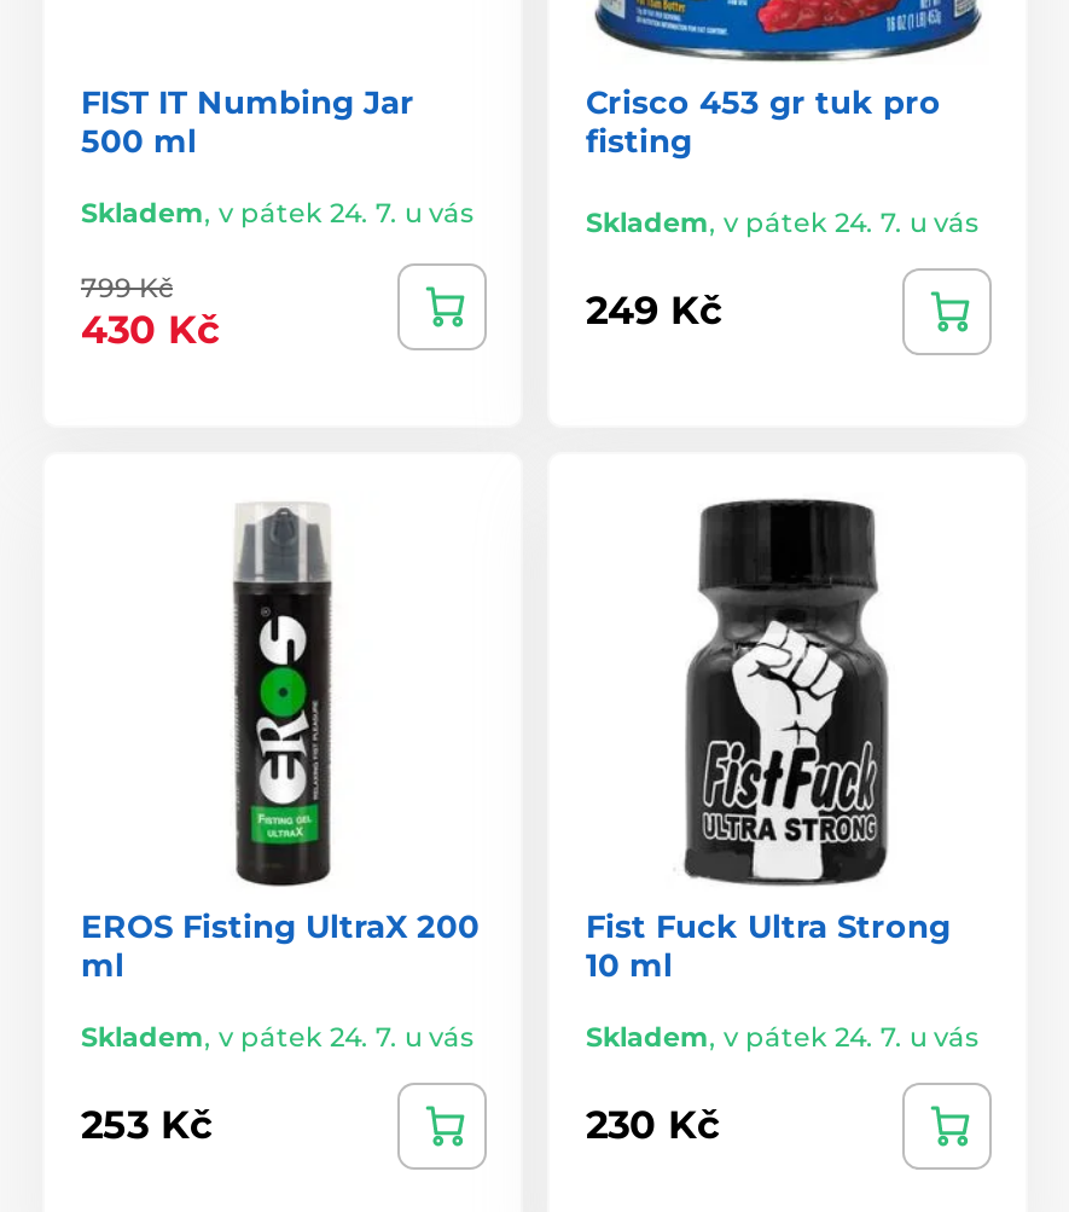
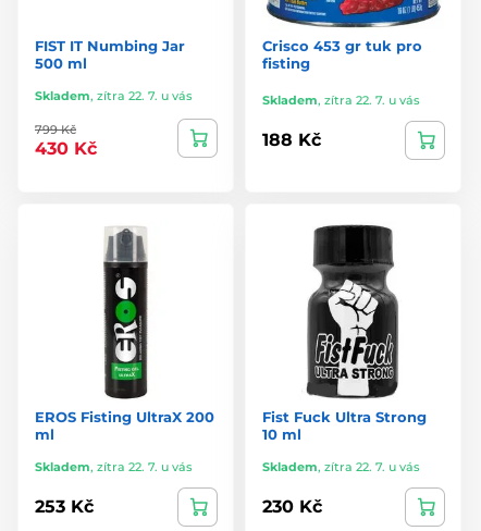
[81,195,475,228] Skladem, v pátek 24. 7. u vás -> [35,88,193,103] Skladem, zítra 22. 7. u vás
[586,204,980,238] Skladem, v pátek 24. 7. u vás -> [262,92,420,107] Skladem, zítra 22. 7. u vás
[586,288,721,334] 249 Kč -> [262,129,321,150] 188 Kč
[81,1019,475,1052] Skladem, v pátek 24. 7. u vás -> [35,459,193,474] Skladem, zítra 22. 7. u vás
[586,1019,980,1052] Skladem, v pátek 24. 7. u vás -> [262,459,420,474] Skladem, zítra 22. 7. u vás

